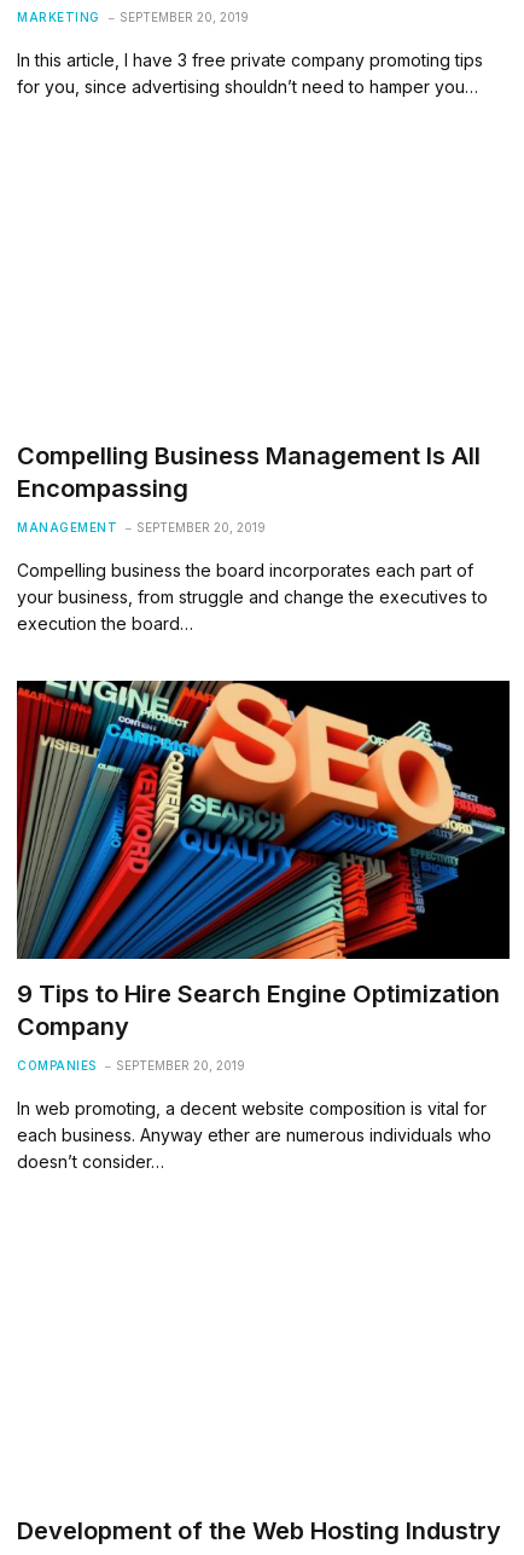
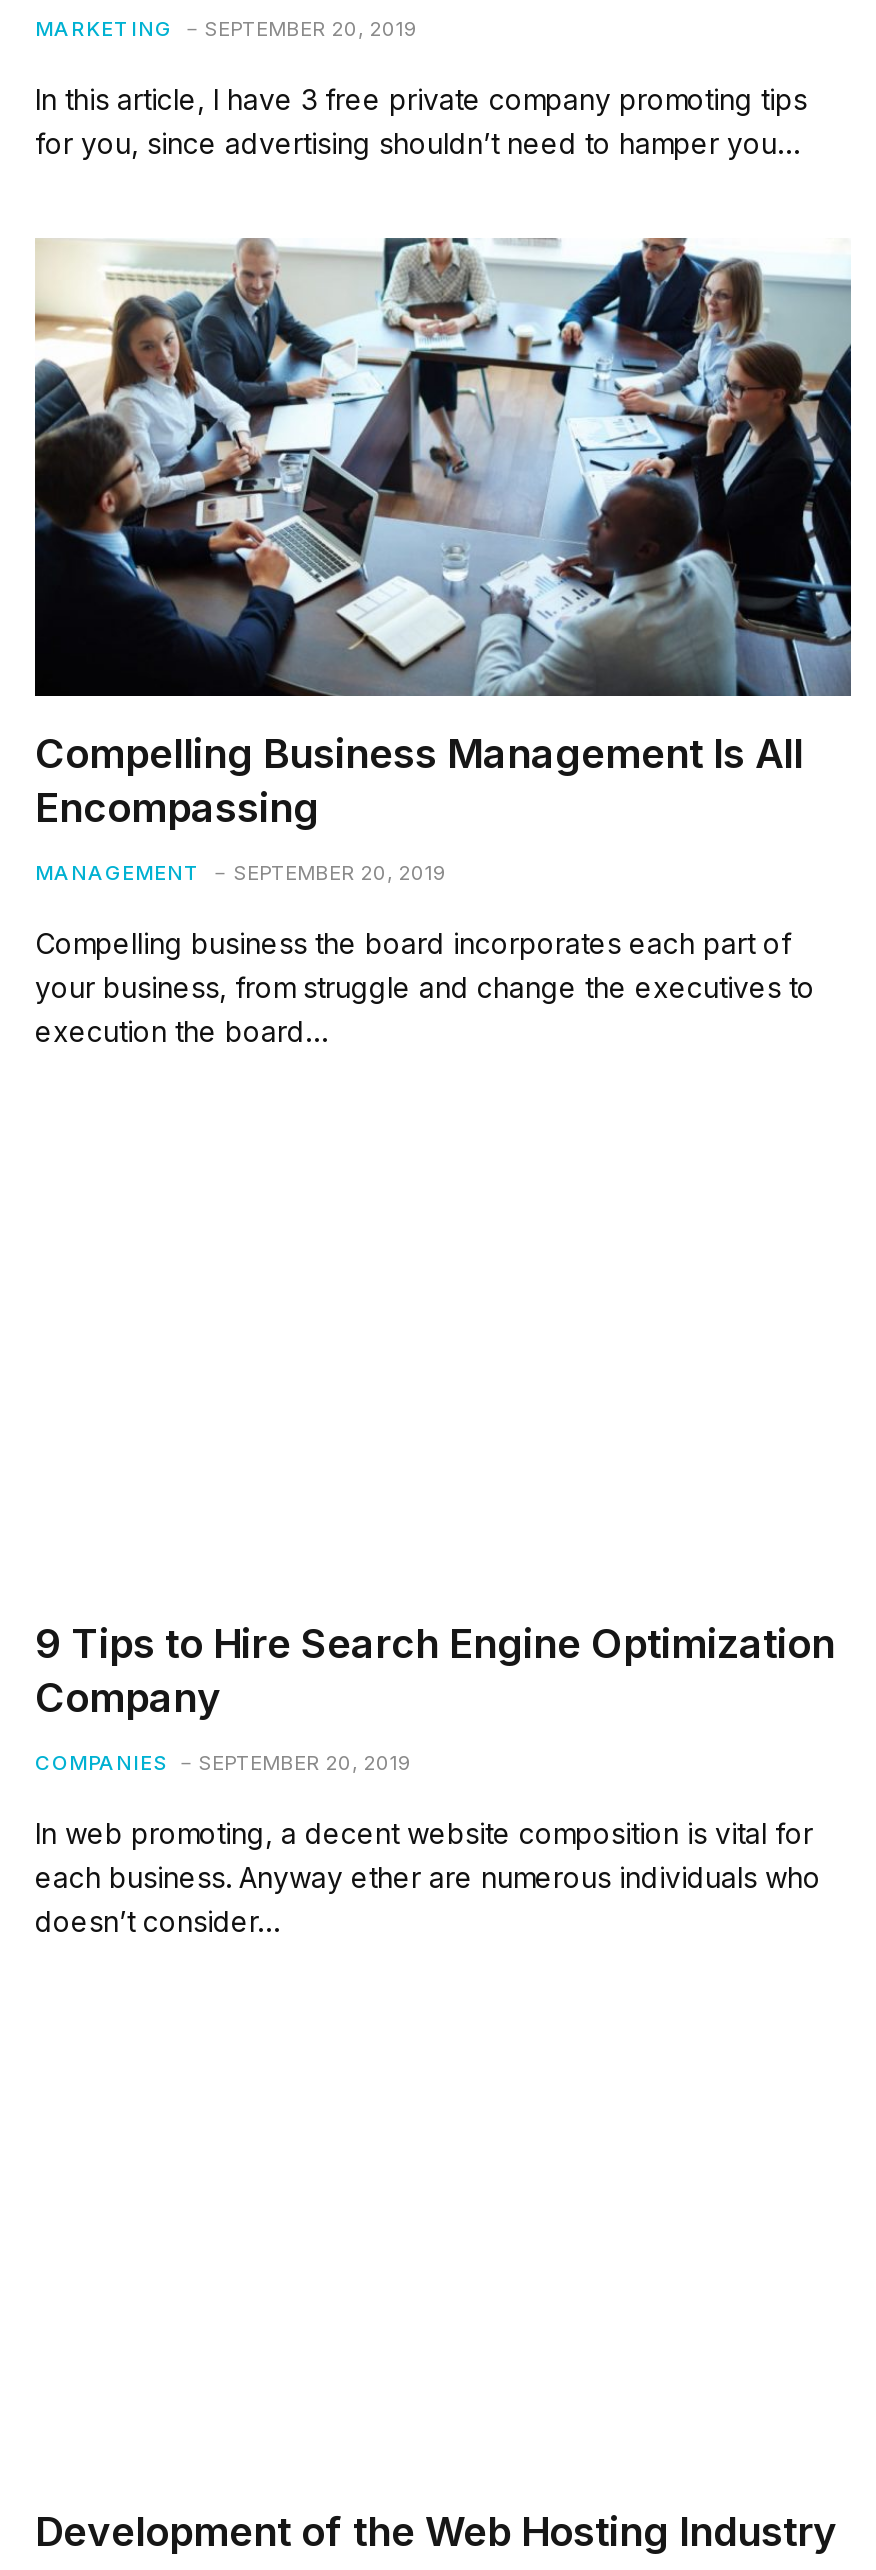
none -> [33,236,853,698] [image]
[16,680,511,960] [image] -> none

